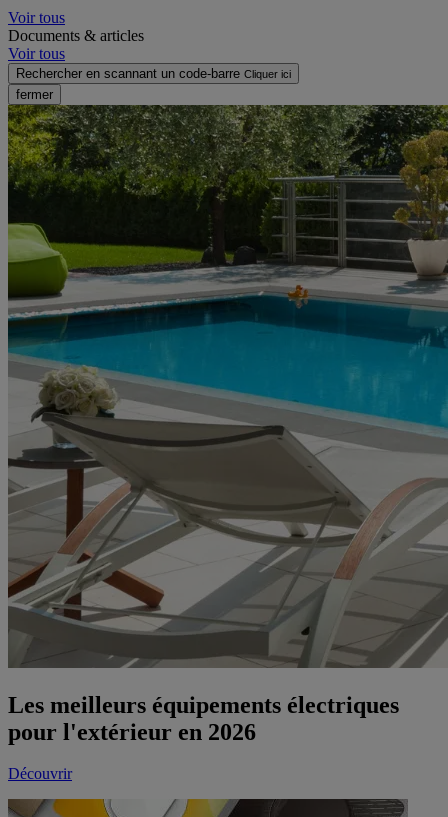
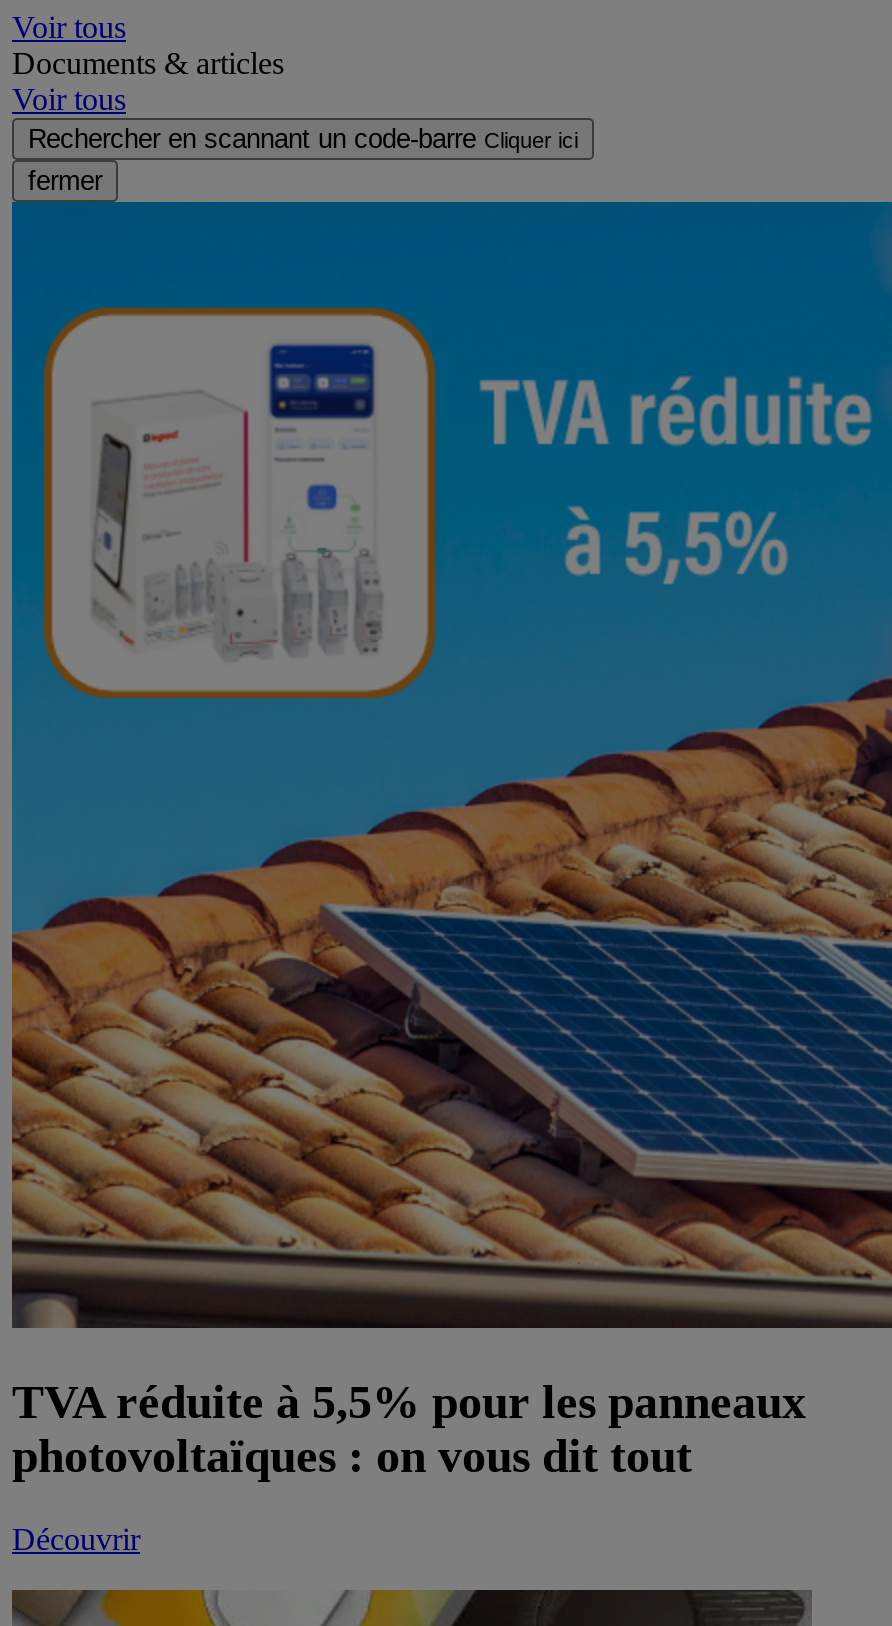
[7,104,445,744] [image] | Les meilleurs équipements électriques | pour l'extérieur en 2026 -> [10,200,886,1481] [image] | TVA réduite à 5,5% pour les panneaux | photovoltaïques : on vous dit tout

